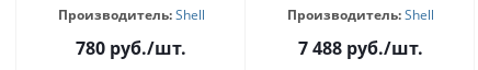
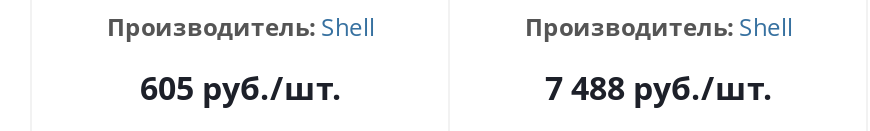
[76,36,186,60] 780 руб./шт. -> [140,66,342,110] 605 руб./шт.

